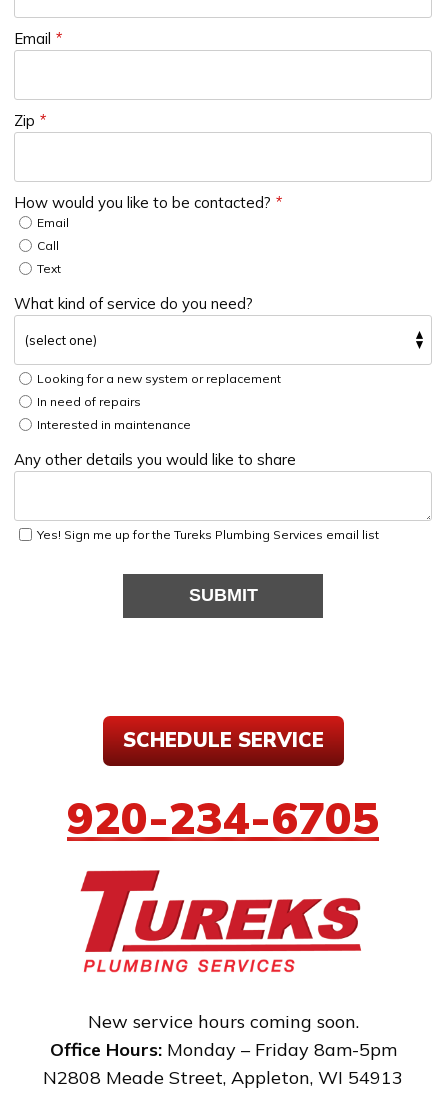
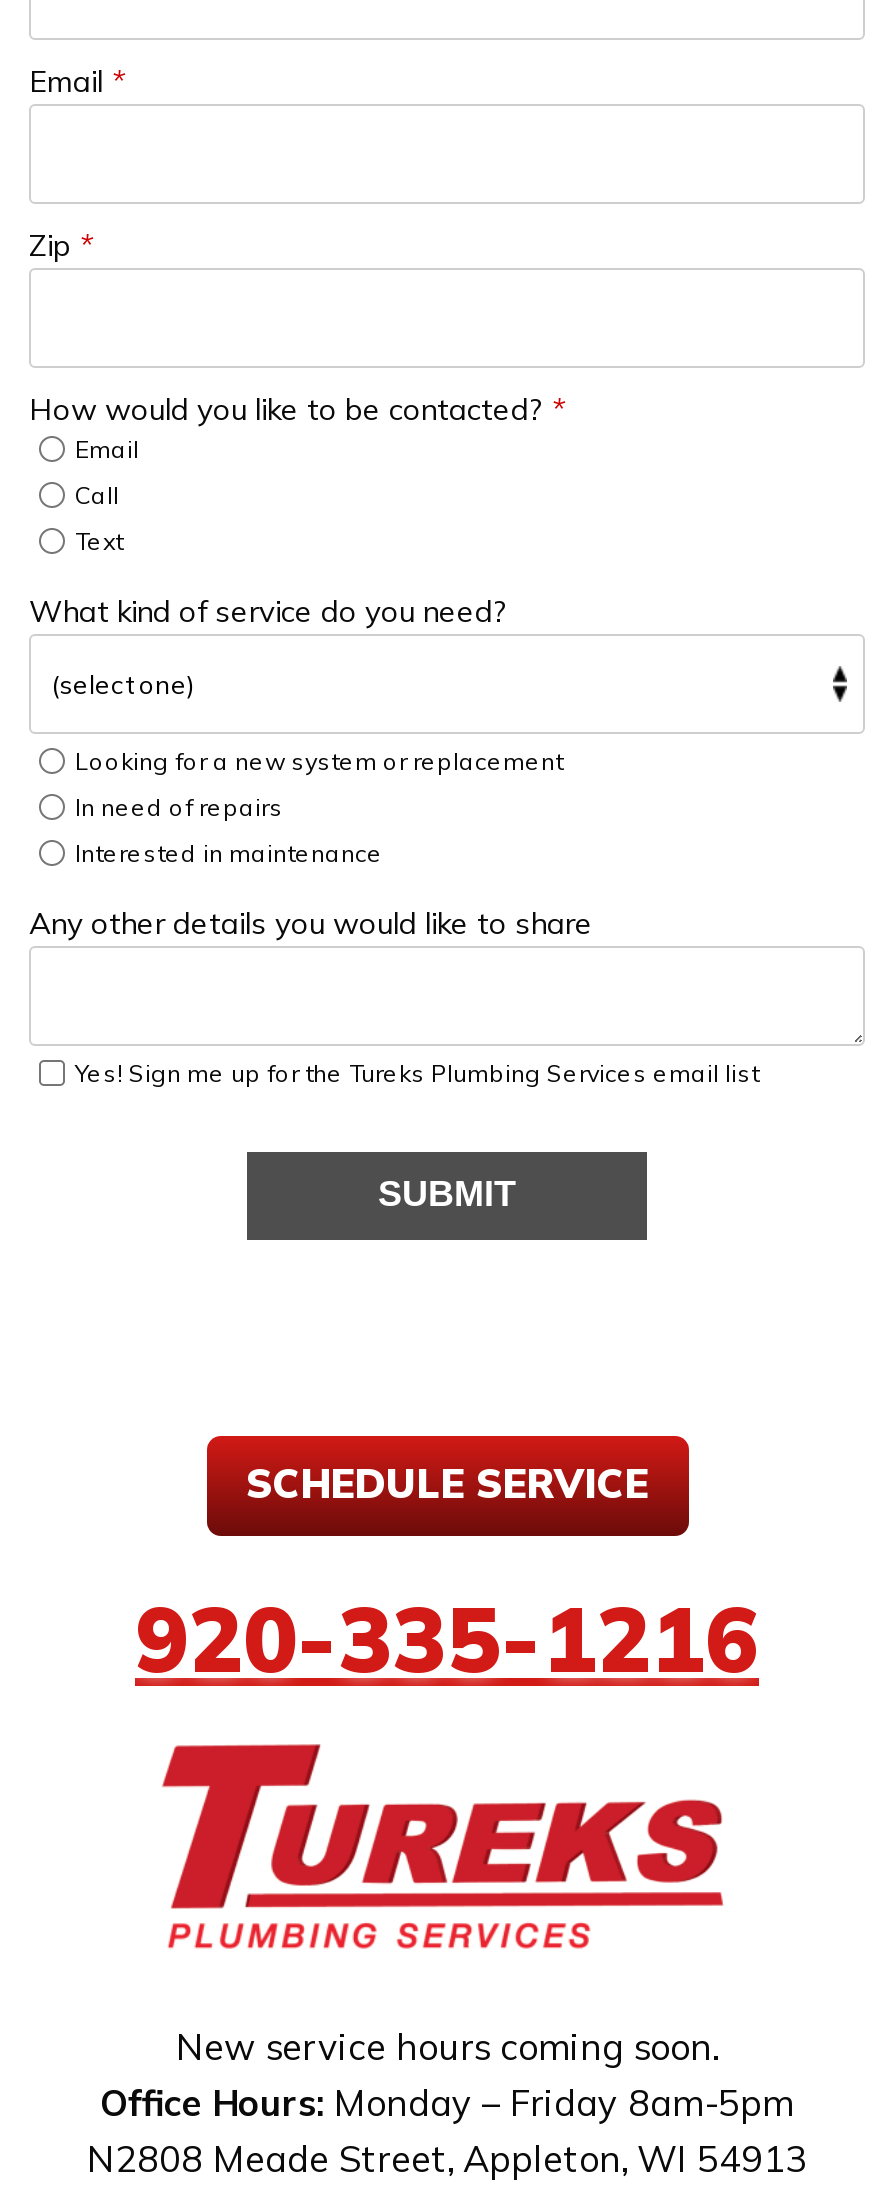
[67,789,379,845] 920-234-6705 -> [135,1581,759,1693] 920-335-1216

